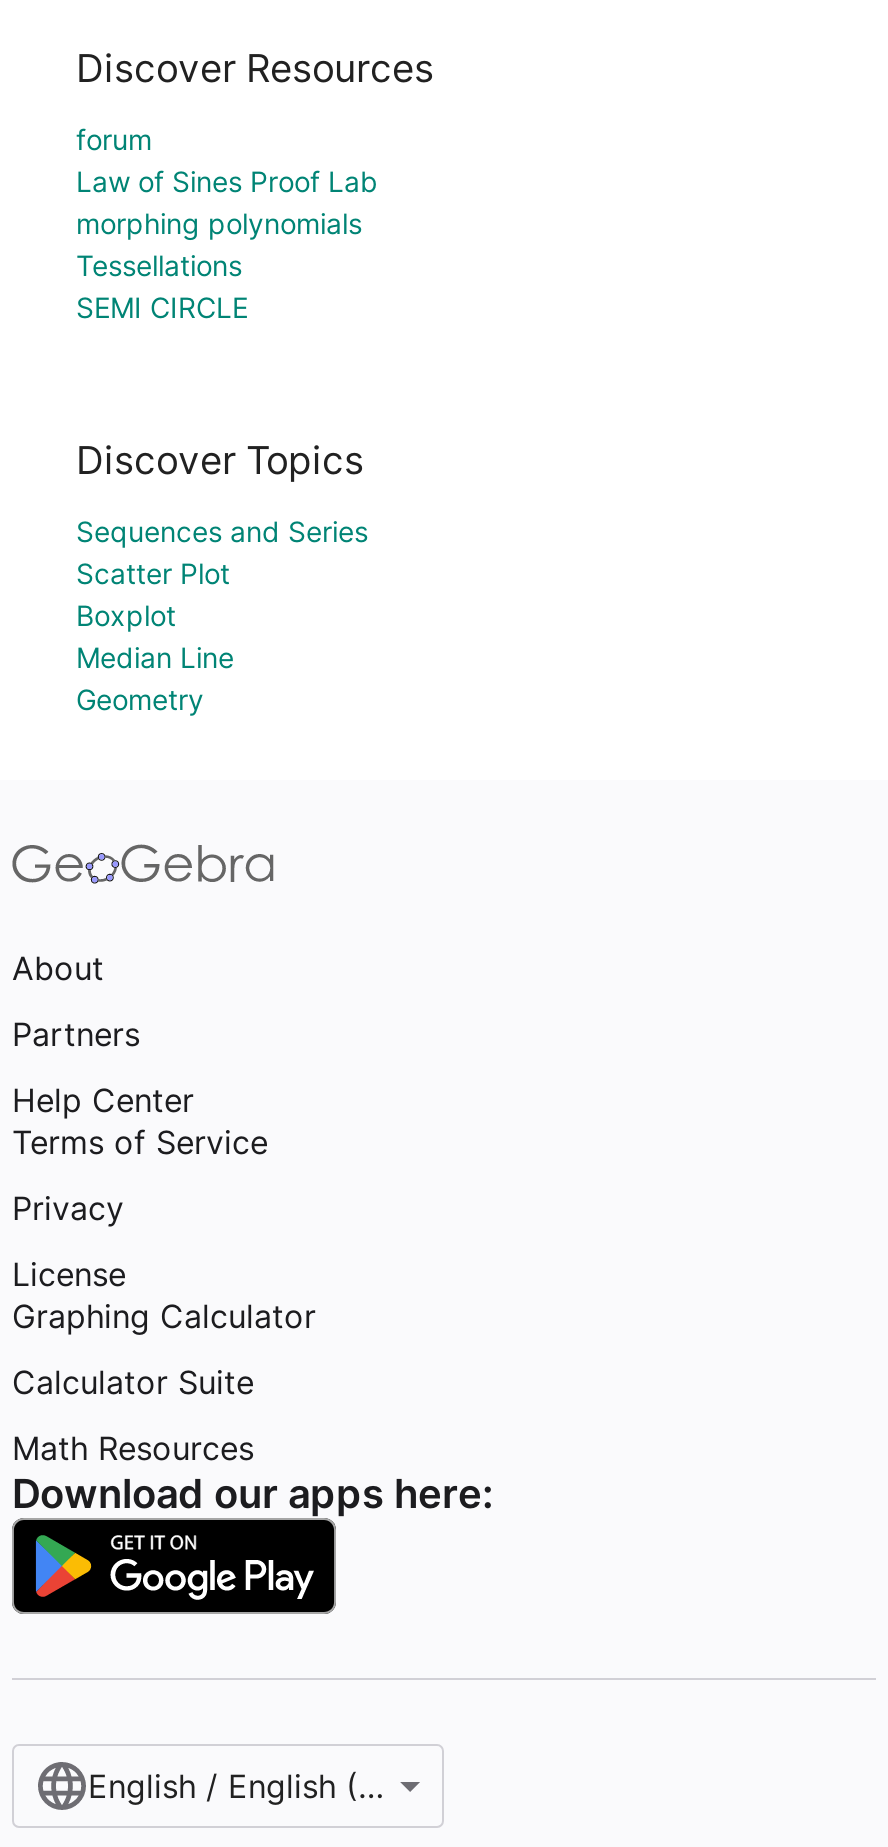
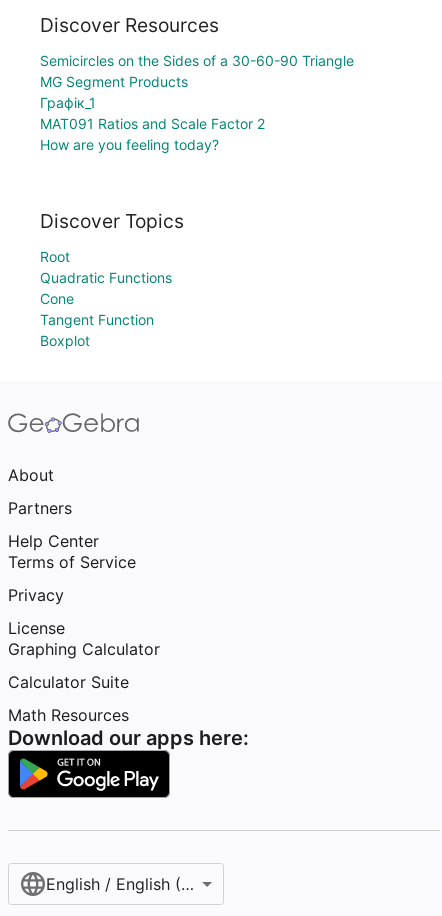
[76,123,378,325] forum | Law of Sines Proof Lab | morphing polynomials | Tessellations | SEMI CIRCLE -> [40,52,354,153] Semicircles on the Sides of a 30-60-90 Triangle | MG Segment Products | Графік_1 | MAT091 Ratios and Scale Factor 2 | How are you feeling today?
[76,514,368,590] Sequences and Series | Scatter Plot -> [40,248,172,328] Root | Quadratic Functions | Cone | Tangent Function
moved [76,598,176,632] -> [40,332,90,349]: Boxplot
[76,640,234,716] Median Line | Geometry -> none

